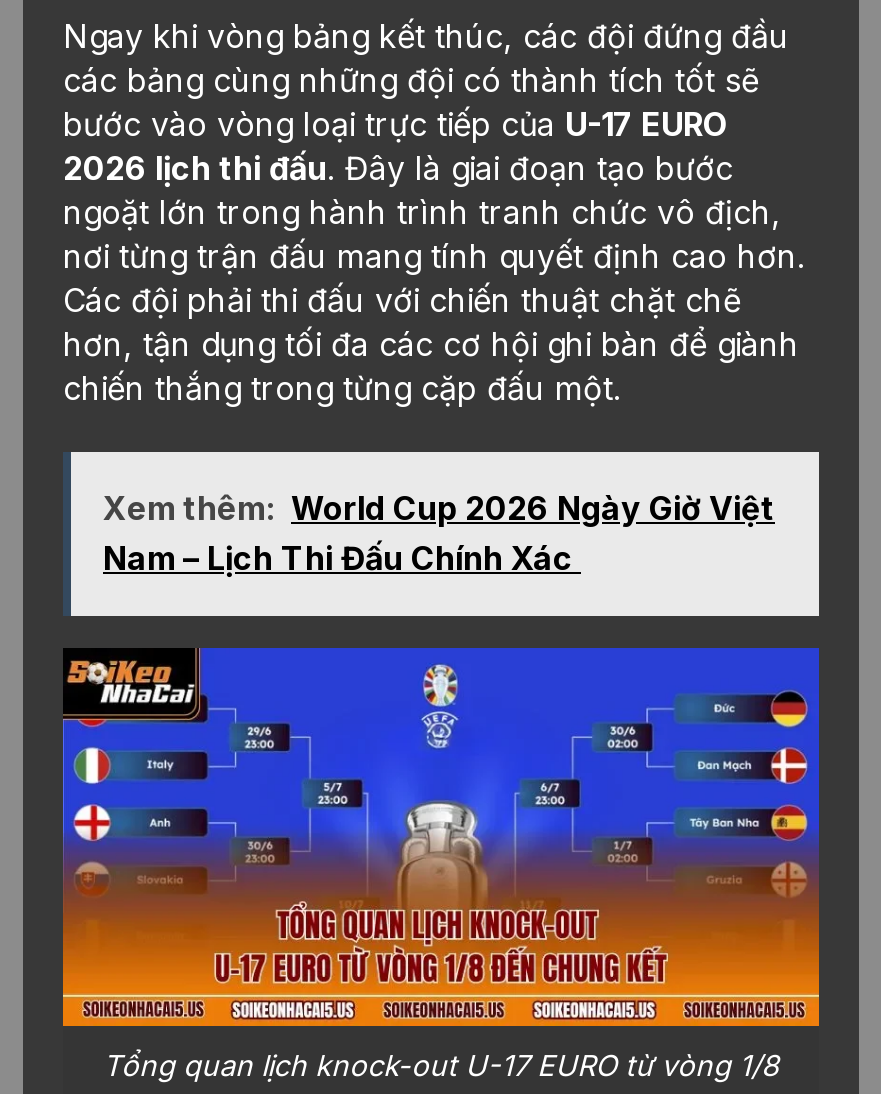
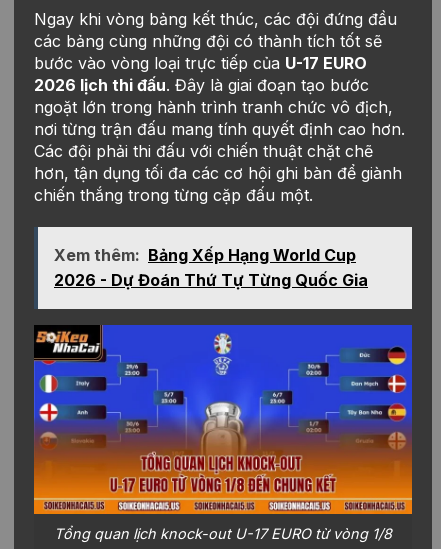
[103,488,775,578] Xem thêm: World Cup 2026 Ngày Giờ Việt | Nam – Lịch Thi Đấu Chính Xác -> [54,245,368,290] Xem thêm: Bảng Xếp Hạng World Cup | 2026 - Dự Đoán Thứ Tự Từng Quốc Gia

